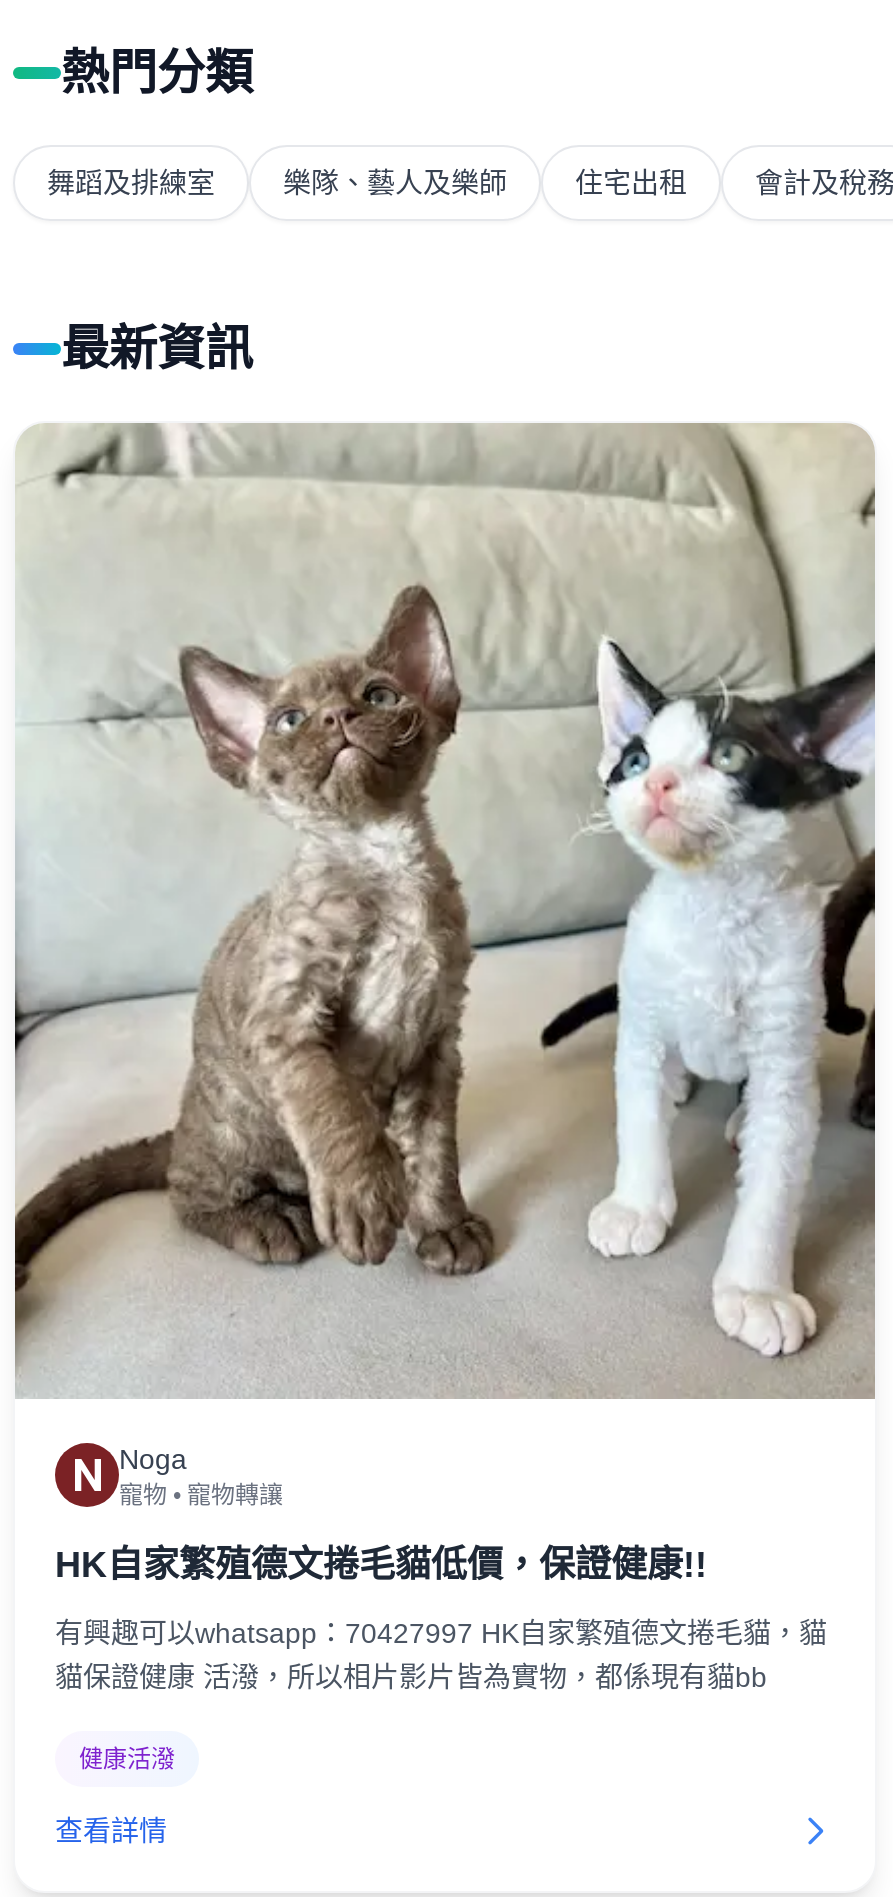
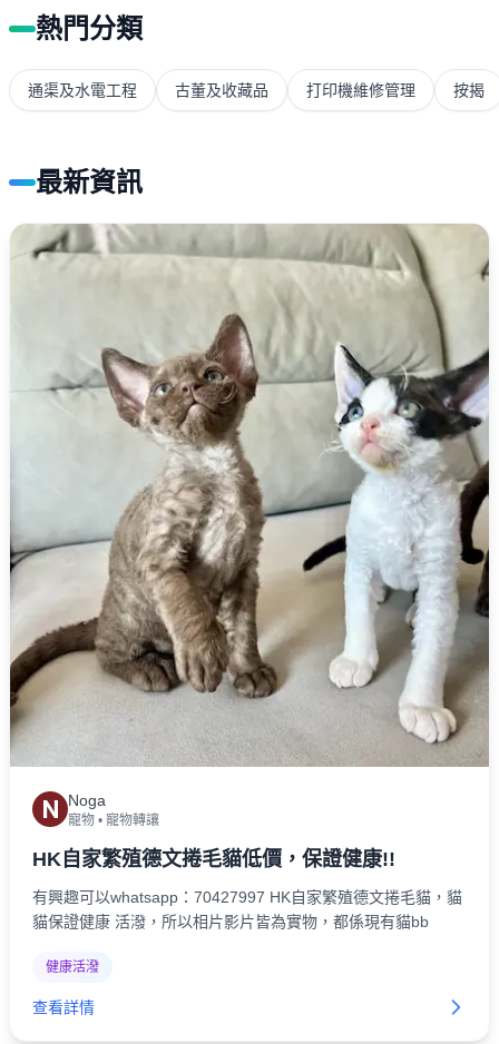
[47,167,893,199] 舞蹈及排練室 | 樂隊、藝人及樂師 | 住宅出租 | 會計及稅務 -> [28,81,485,99] 通渠及水電工程 | 古董及收藏品 | 打印機維修管理 | 按揭

